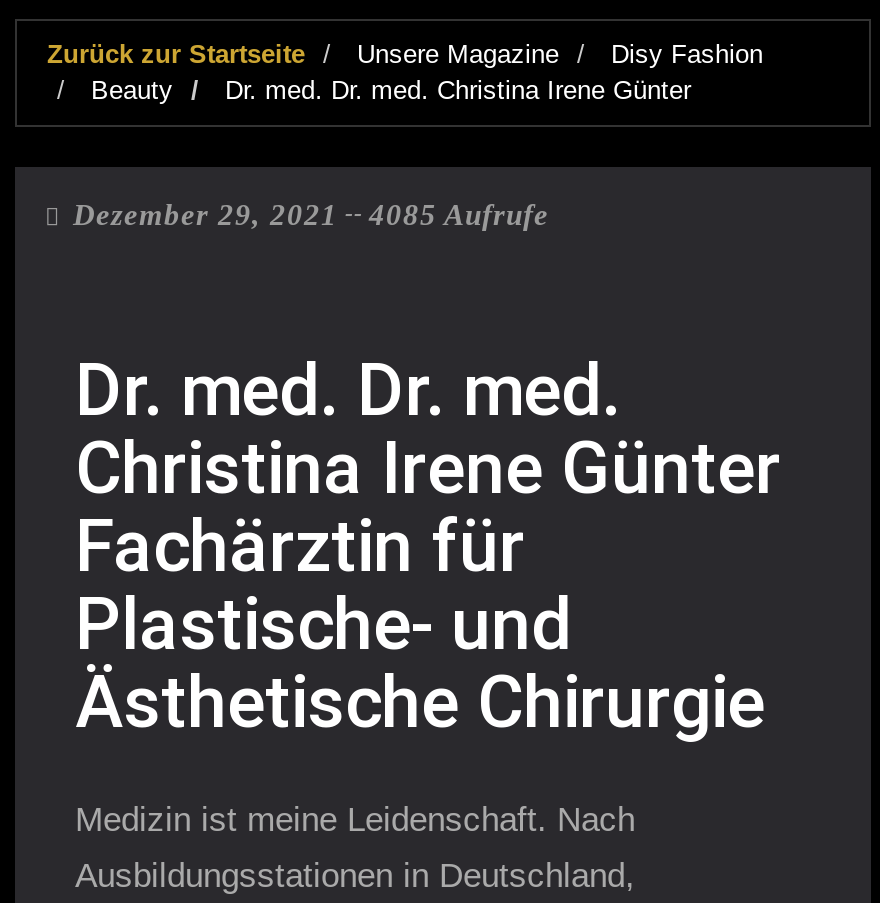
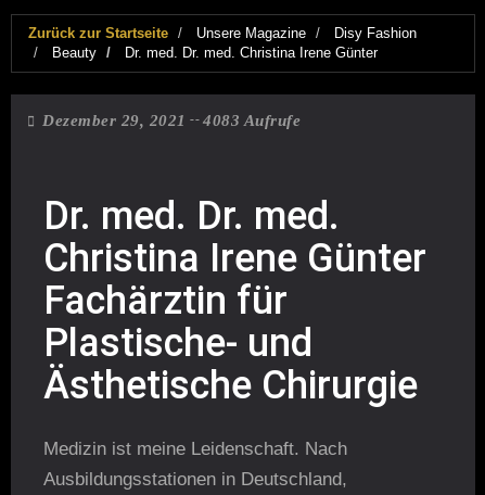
[64,198,549,230] Dezember 29, 2021 4085 Aufrufe -> [37,111,301,129] Dezember 29, 2021 4083 Aufrufe

